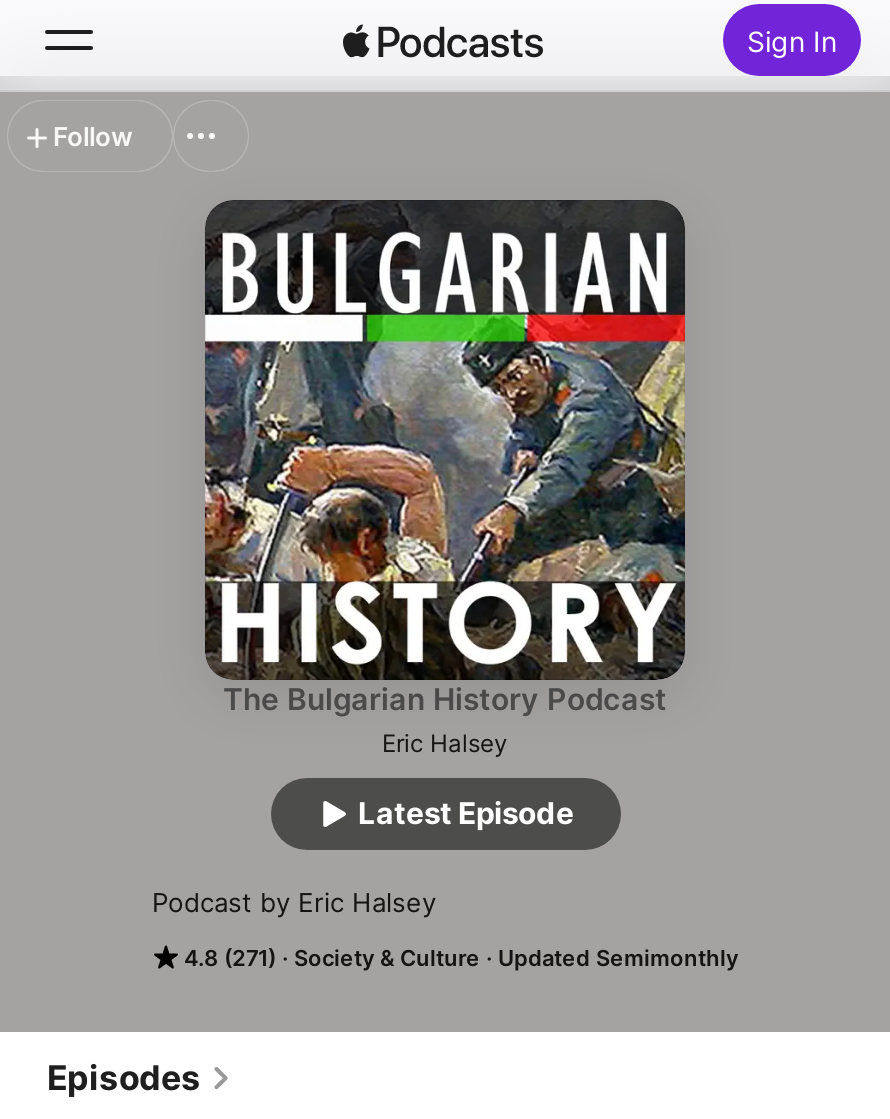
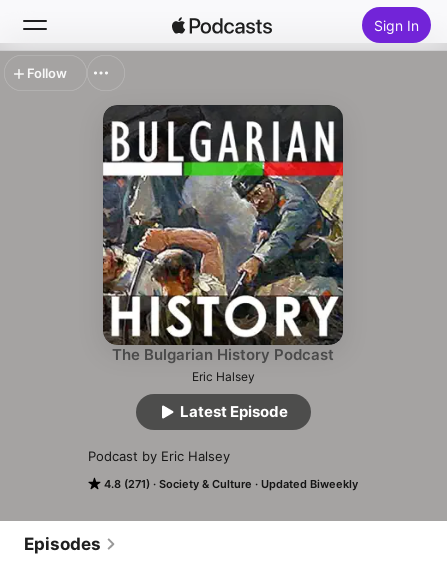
[498,944,738,972] Updated Semimonthly -> [261,477,358,491] Updated Biweekly

